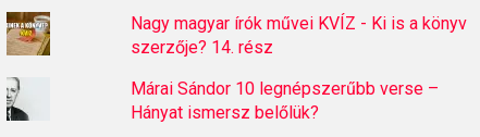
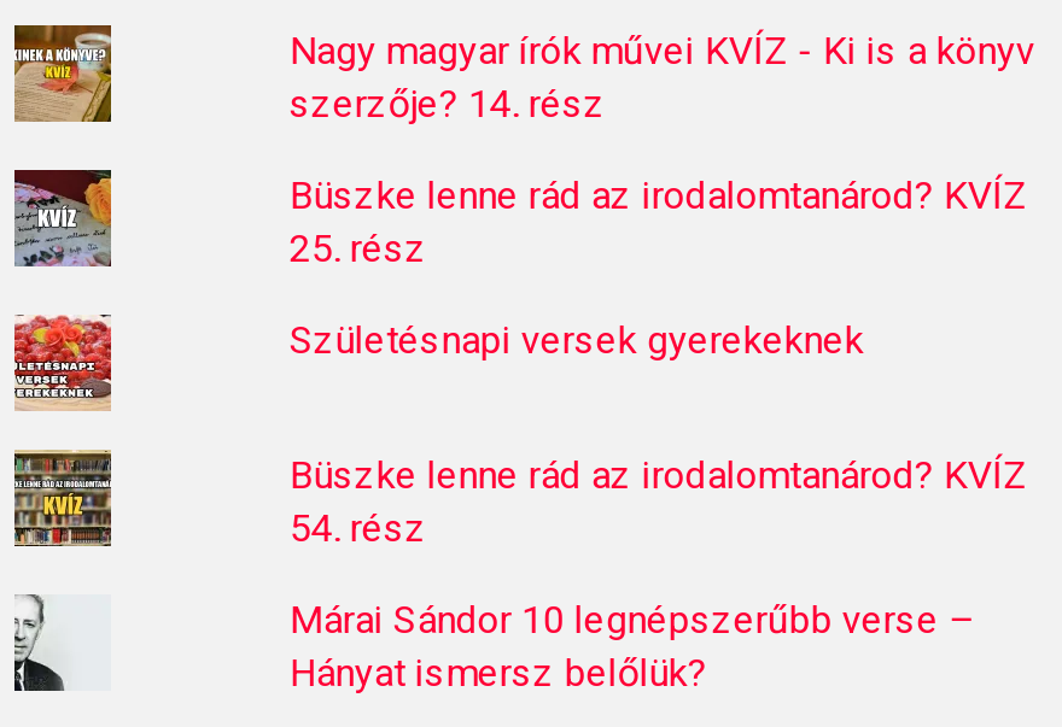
none -> [12,168,113,269] [image]
none -> [12,312,113,414] [image]
none -> [12,450,113,549] [image]
none -> [289,171,1028,550] Büszke lenne rád az irodalomtanárod? KVÍZ | 25. rész | Születésnapi versek gyerekeknek | Büszke lenne rád az irodalomtanárod? KVÍZ | 54. rész

